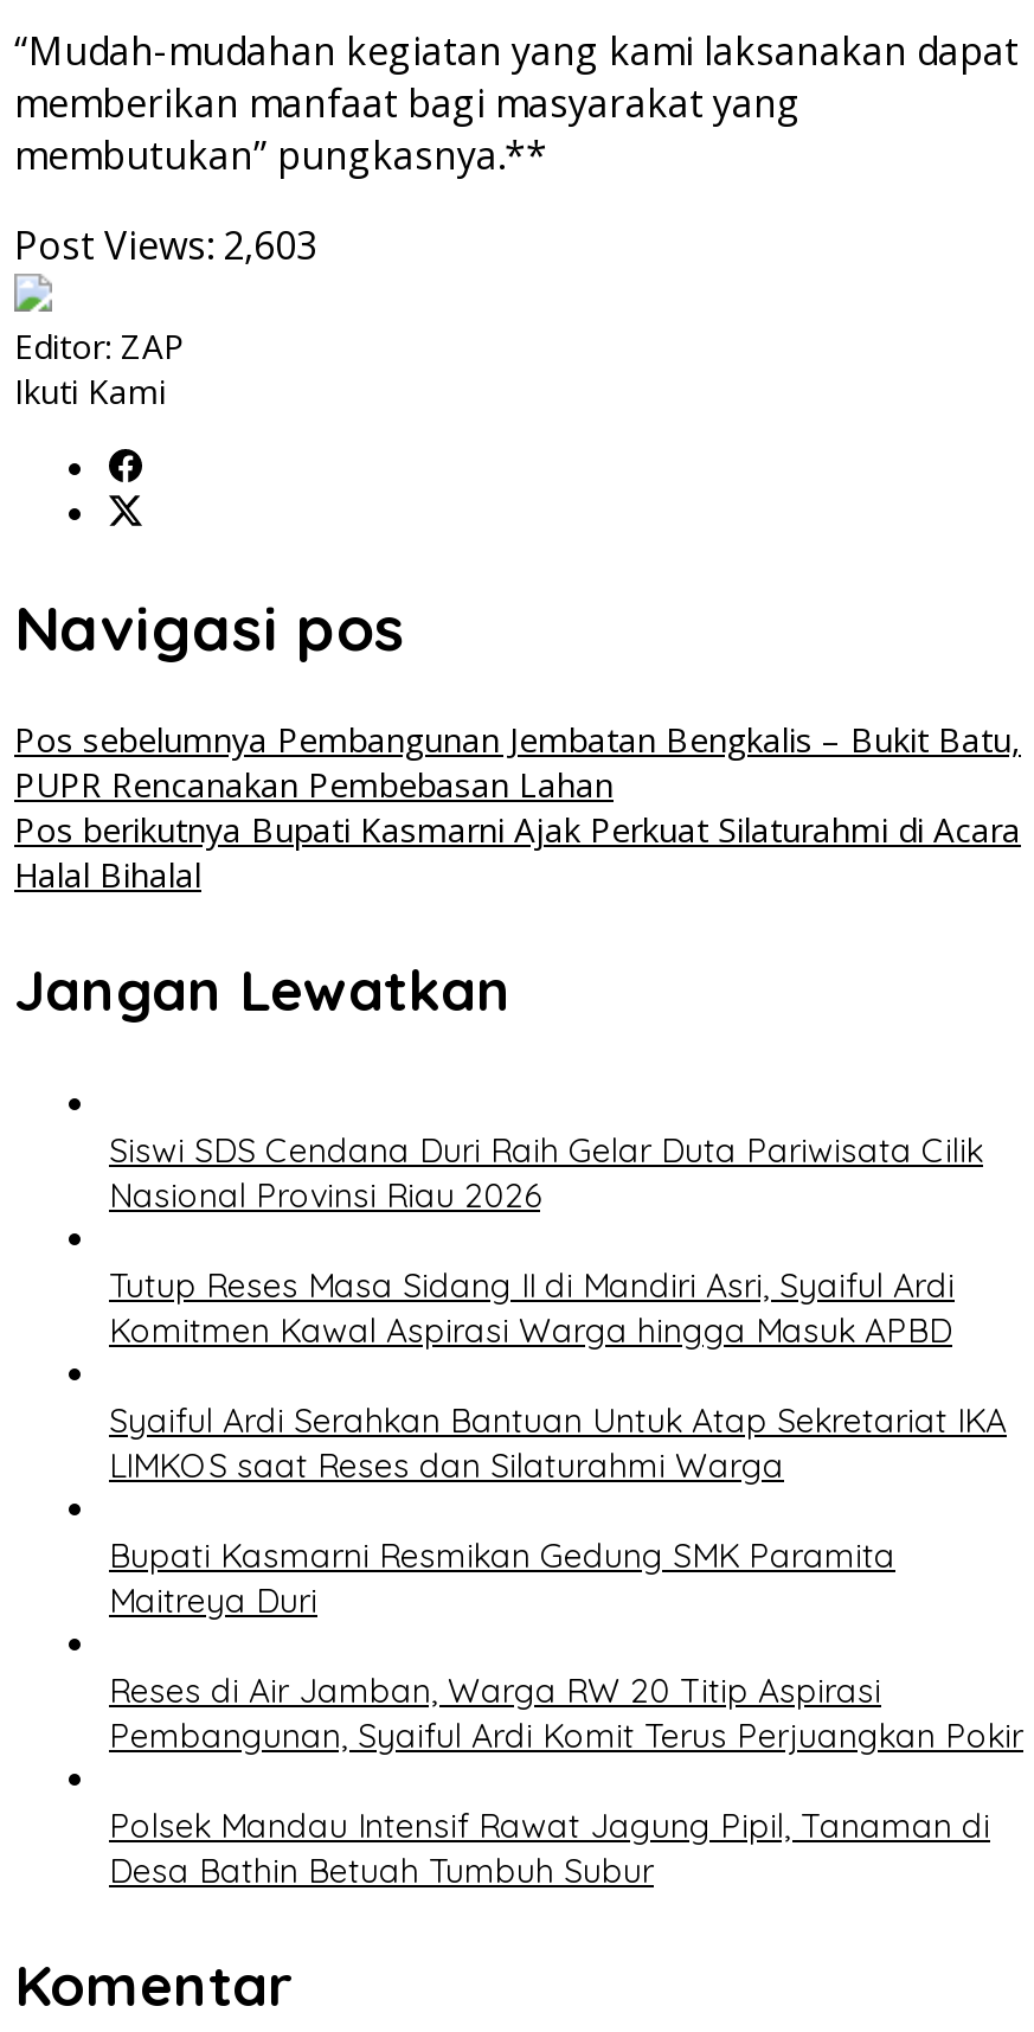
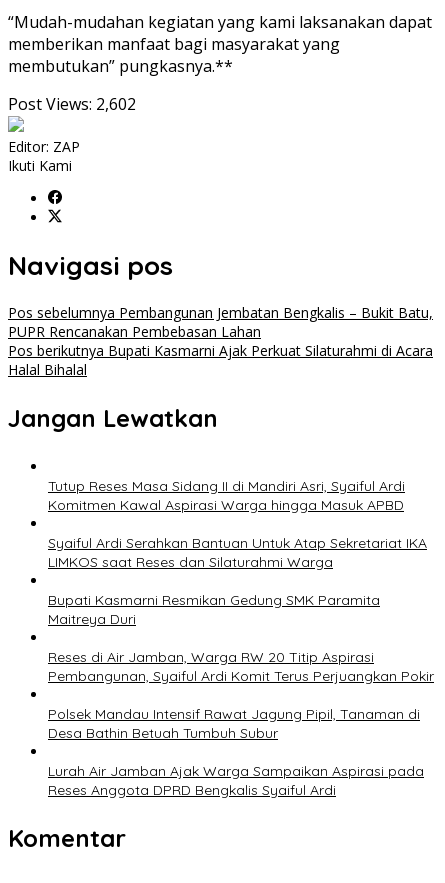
[14,219,317,272] Post Views: 2,603 -> [8,93,136,115] Post Views: 2,602
[109,1130,983,1218] Siswi SDS Cendana Duri Raih Gelar Duta Pariwisata Cilik | Nasional Provinsi Riau 2026 -> none
moved [109,1265,1023,1893] -> [48,477,434,742]: Tutup Reses Masa Sidang II di Mandiri Asri, Syaiful Ardi | Komitmen Kawal Aspirasi Warga hingga Masuk APBD | Syaiful Ardi Serahkan Bantuan Untuk Atap Sekretariat IKA | ... | Polsek Mandau Intensif Rawat Jagung Pipil, Tanaman di | Desa Bathin Betuah Tumbuh Subur
none -> [48,762,424,799] Lurah Air Jamban Ajak Warga Sampaikan Aspirasi pada | Reses Anggota DPRD Bengkalis Syaiful Ardi

